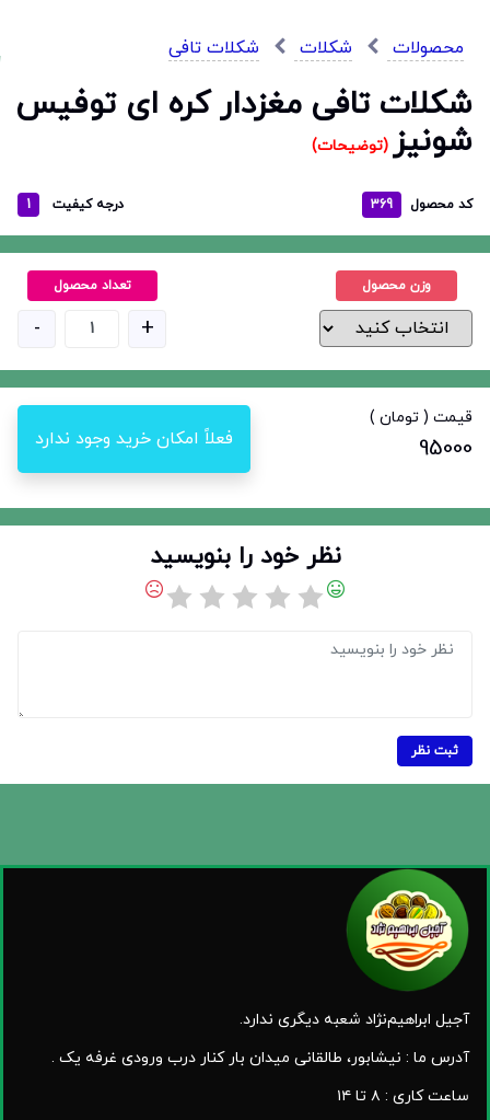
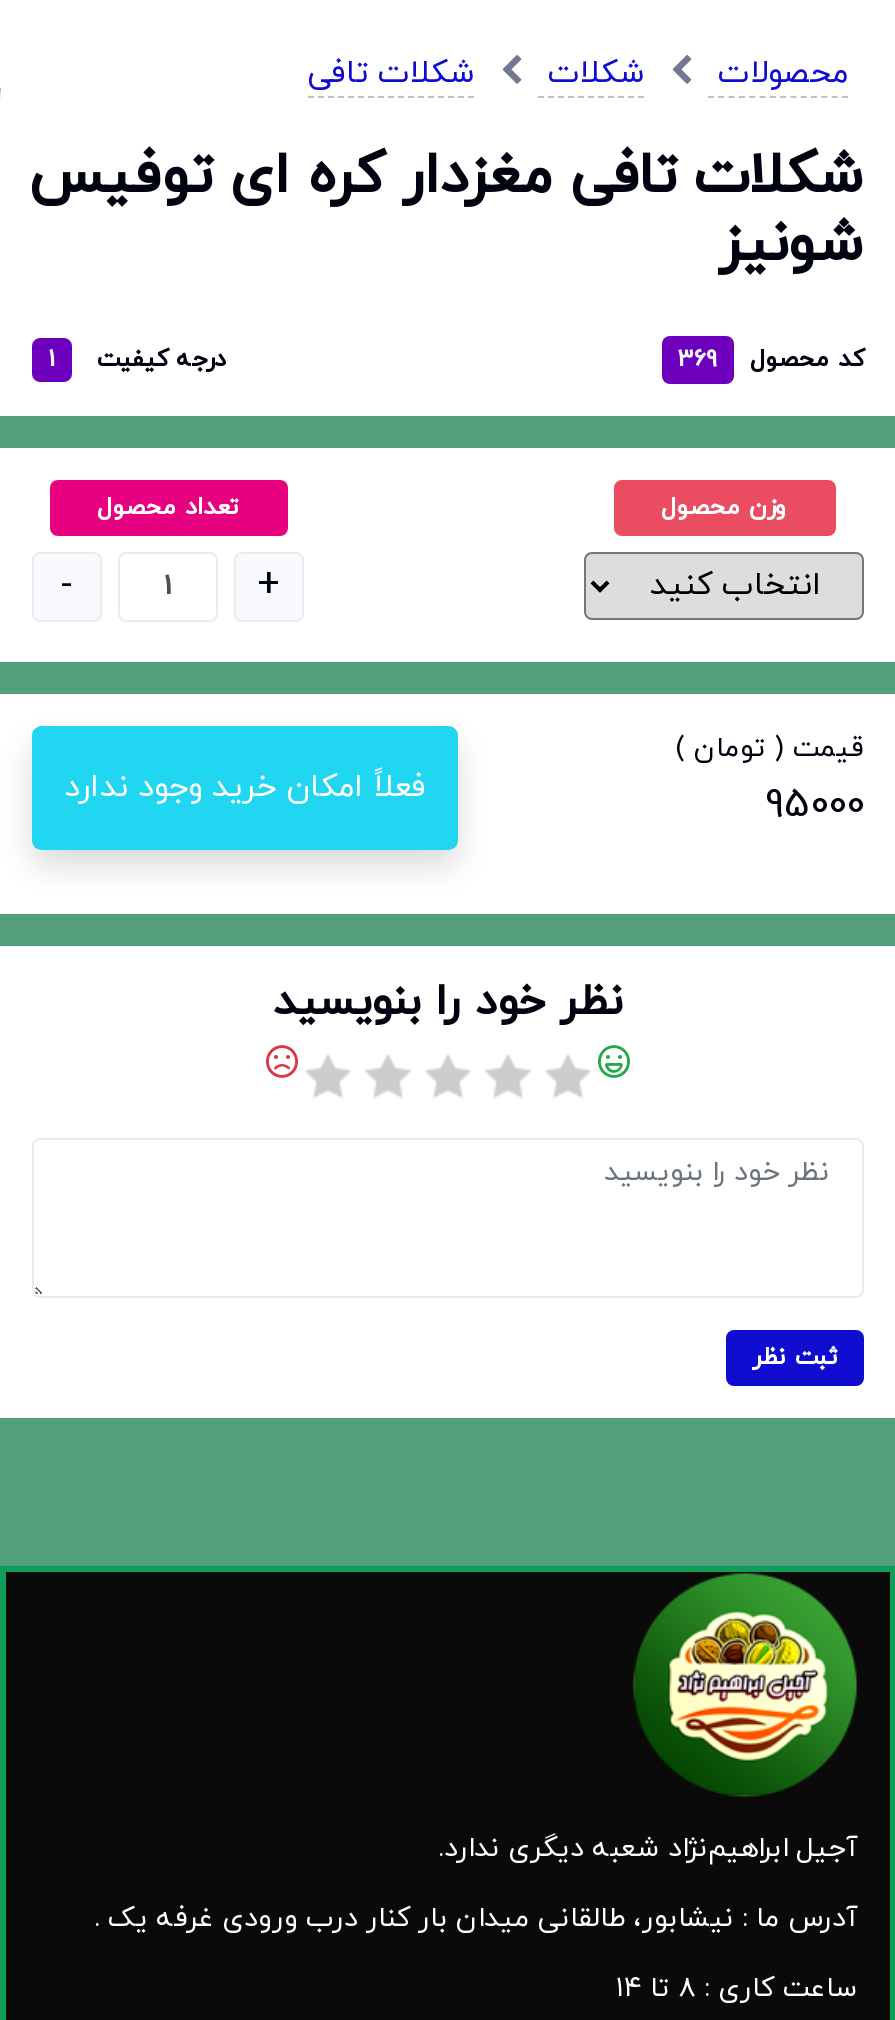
[312,120,472,164] شونیز (توضیحات) -> [718,205,864,285] شونیز

